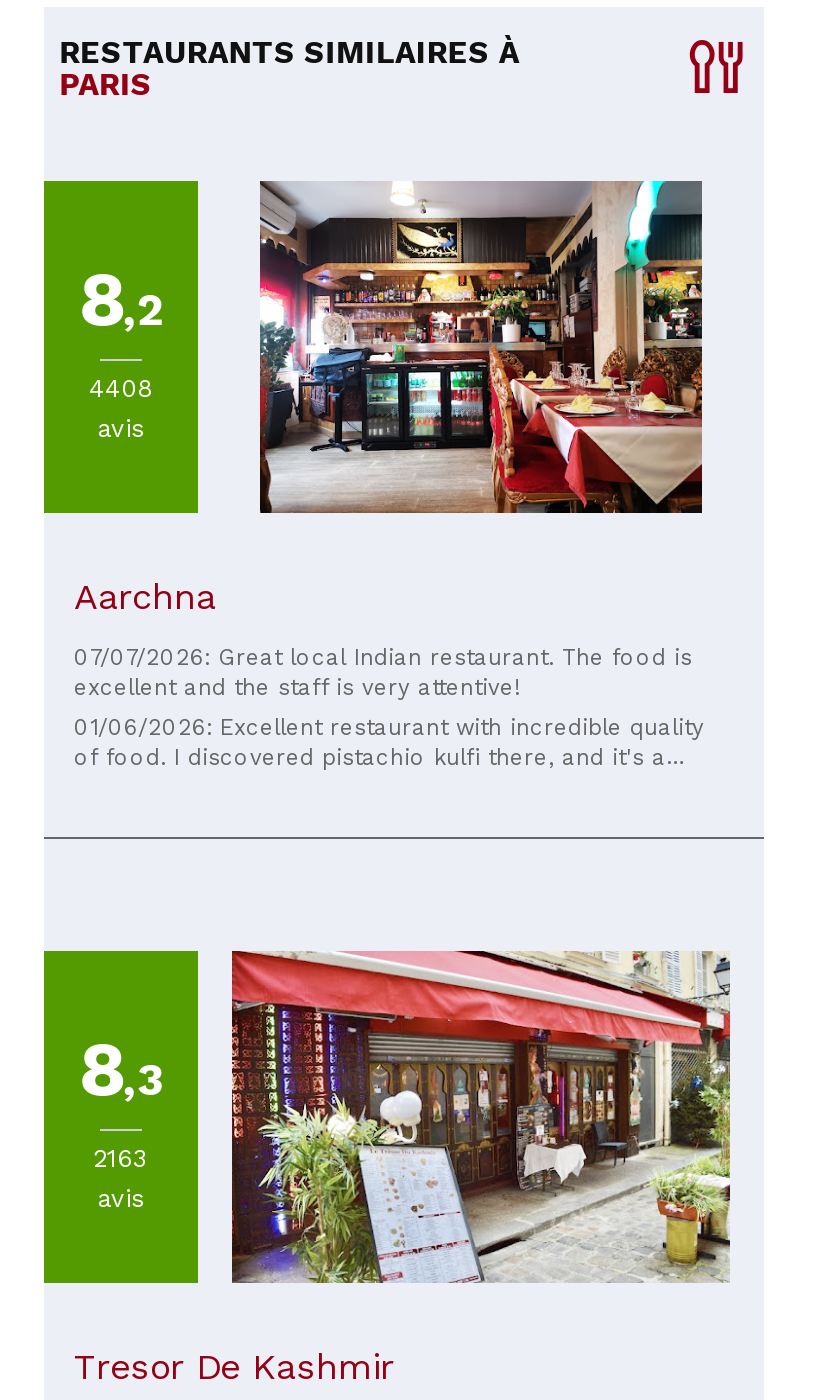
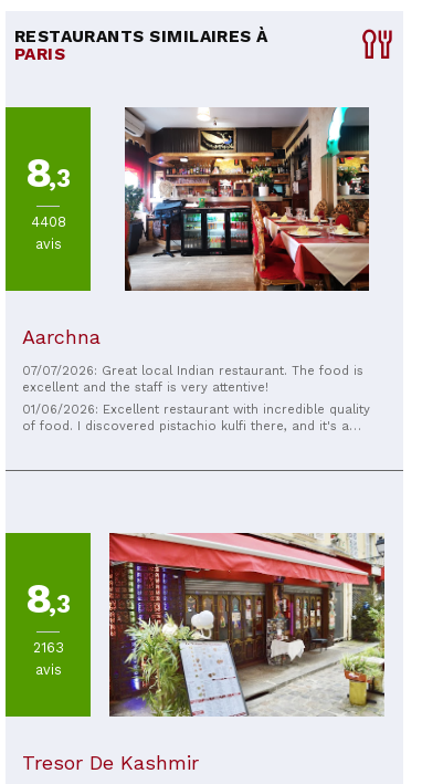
[79,255,163,343] 8 ,2 -> [25,148,71,197] 8 ,3

